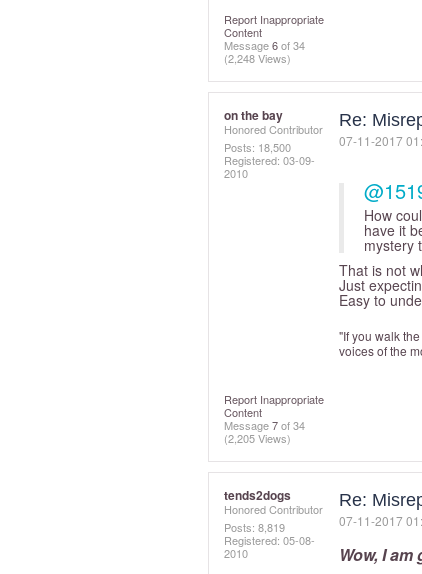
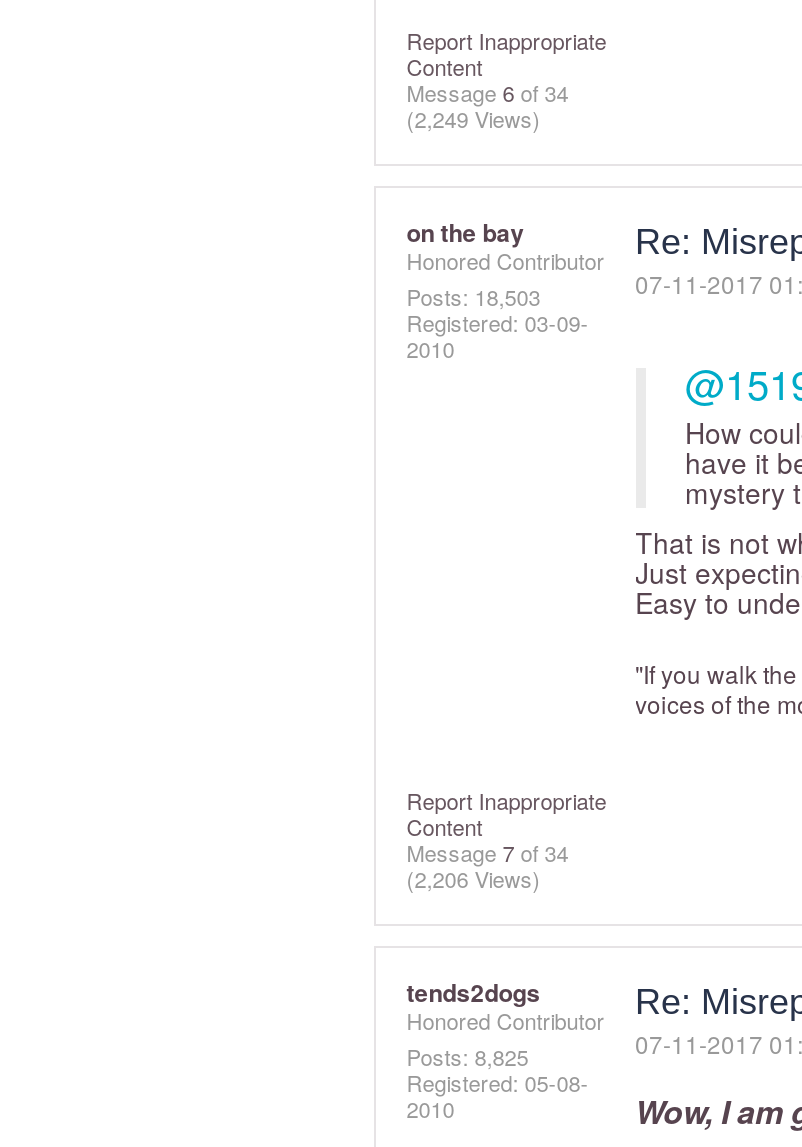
[224,50,291,66] (2,248 Views) -> [406,102,540,134] (2,249 Views)
[224,139,291,155] Posts: 18,500 -> [406,280,540,312] Posts: 18,503
[224,430,291,446] (2,205 Views) -> [406,862,540,894] (2,206 Views)
[224,519,285,535] Posts: 8,819 -> [406,1040,528,1072] Posts: 8,825

